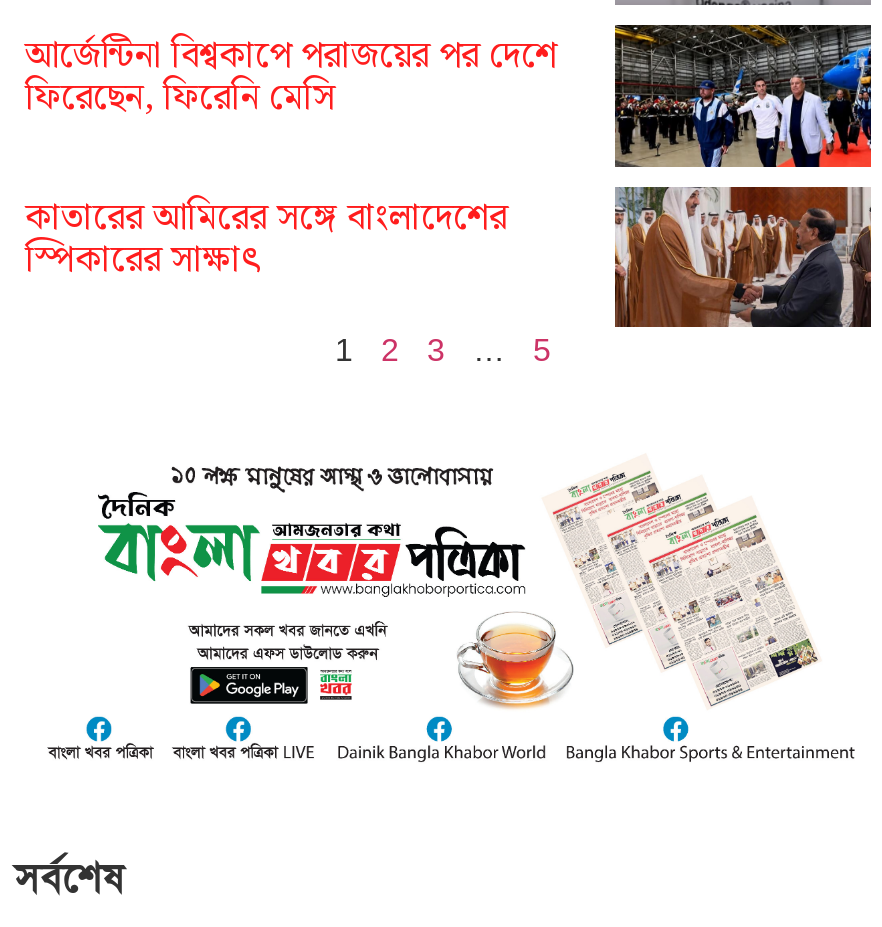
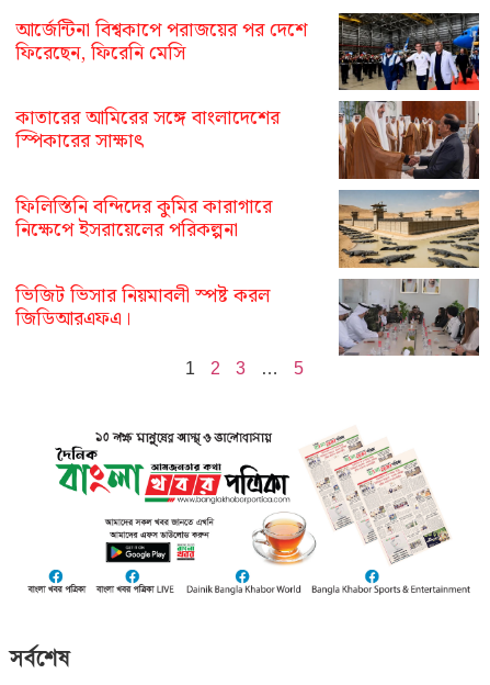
none -> [15,191,272,334] ফিলিস্তিনি বন্দিদের কুমির কারাগারে | নিক্ষেপে ইসরায়েলের পরিকল্পনা | ভিজিট ভিসার নিয়মাবলী স্পষ্ট করল | জিডিআরএফএ।
none -> [338,190,480,269] [image]
none -> [339,279,479,356] [image]

